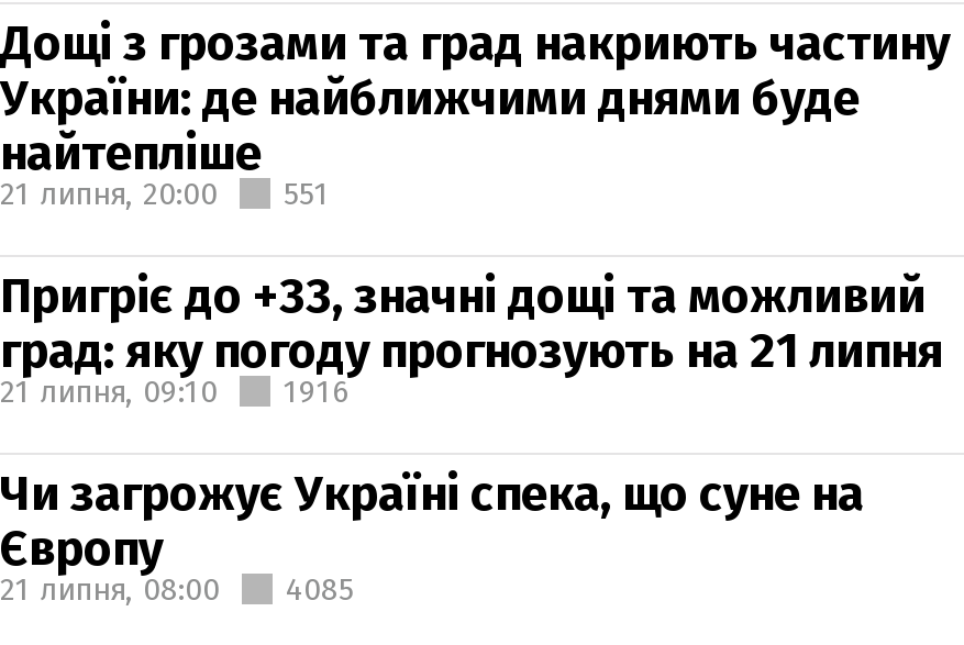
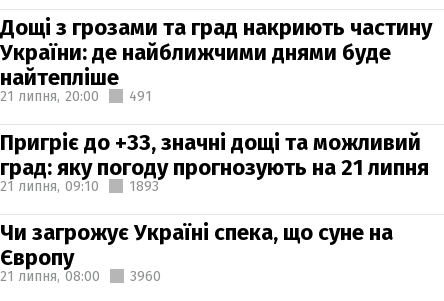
[0,175,330,212] 21 липня, 20:00 551 -> [0,87,152,104] 21 липня, 20:00 491
[284,372,350,410] 1916 -> [129,177,159,194] 1893
[0,570,354,608] 21 липня, 08:00 4085 -> [0,267,161,284] 21 липня, 08:00 3960

